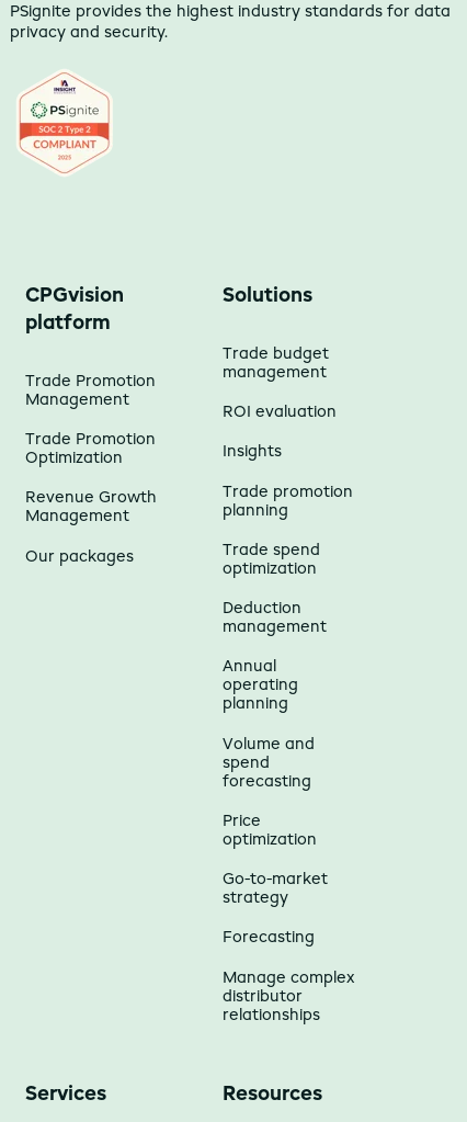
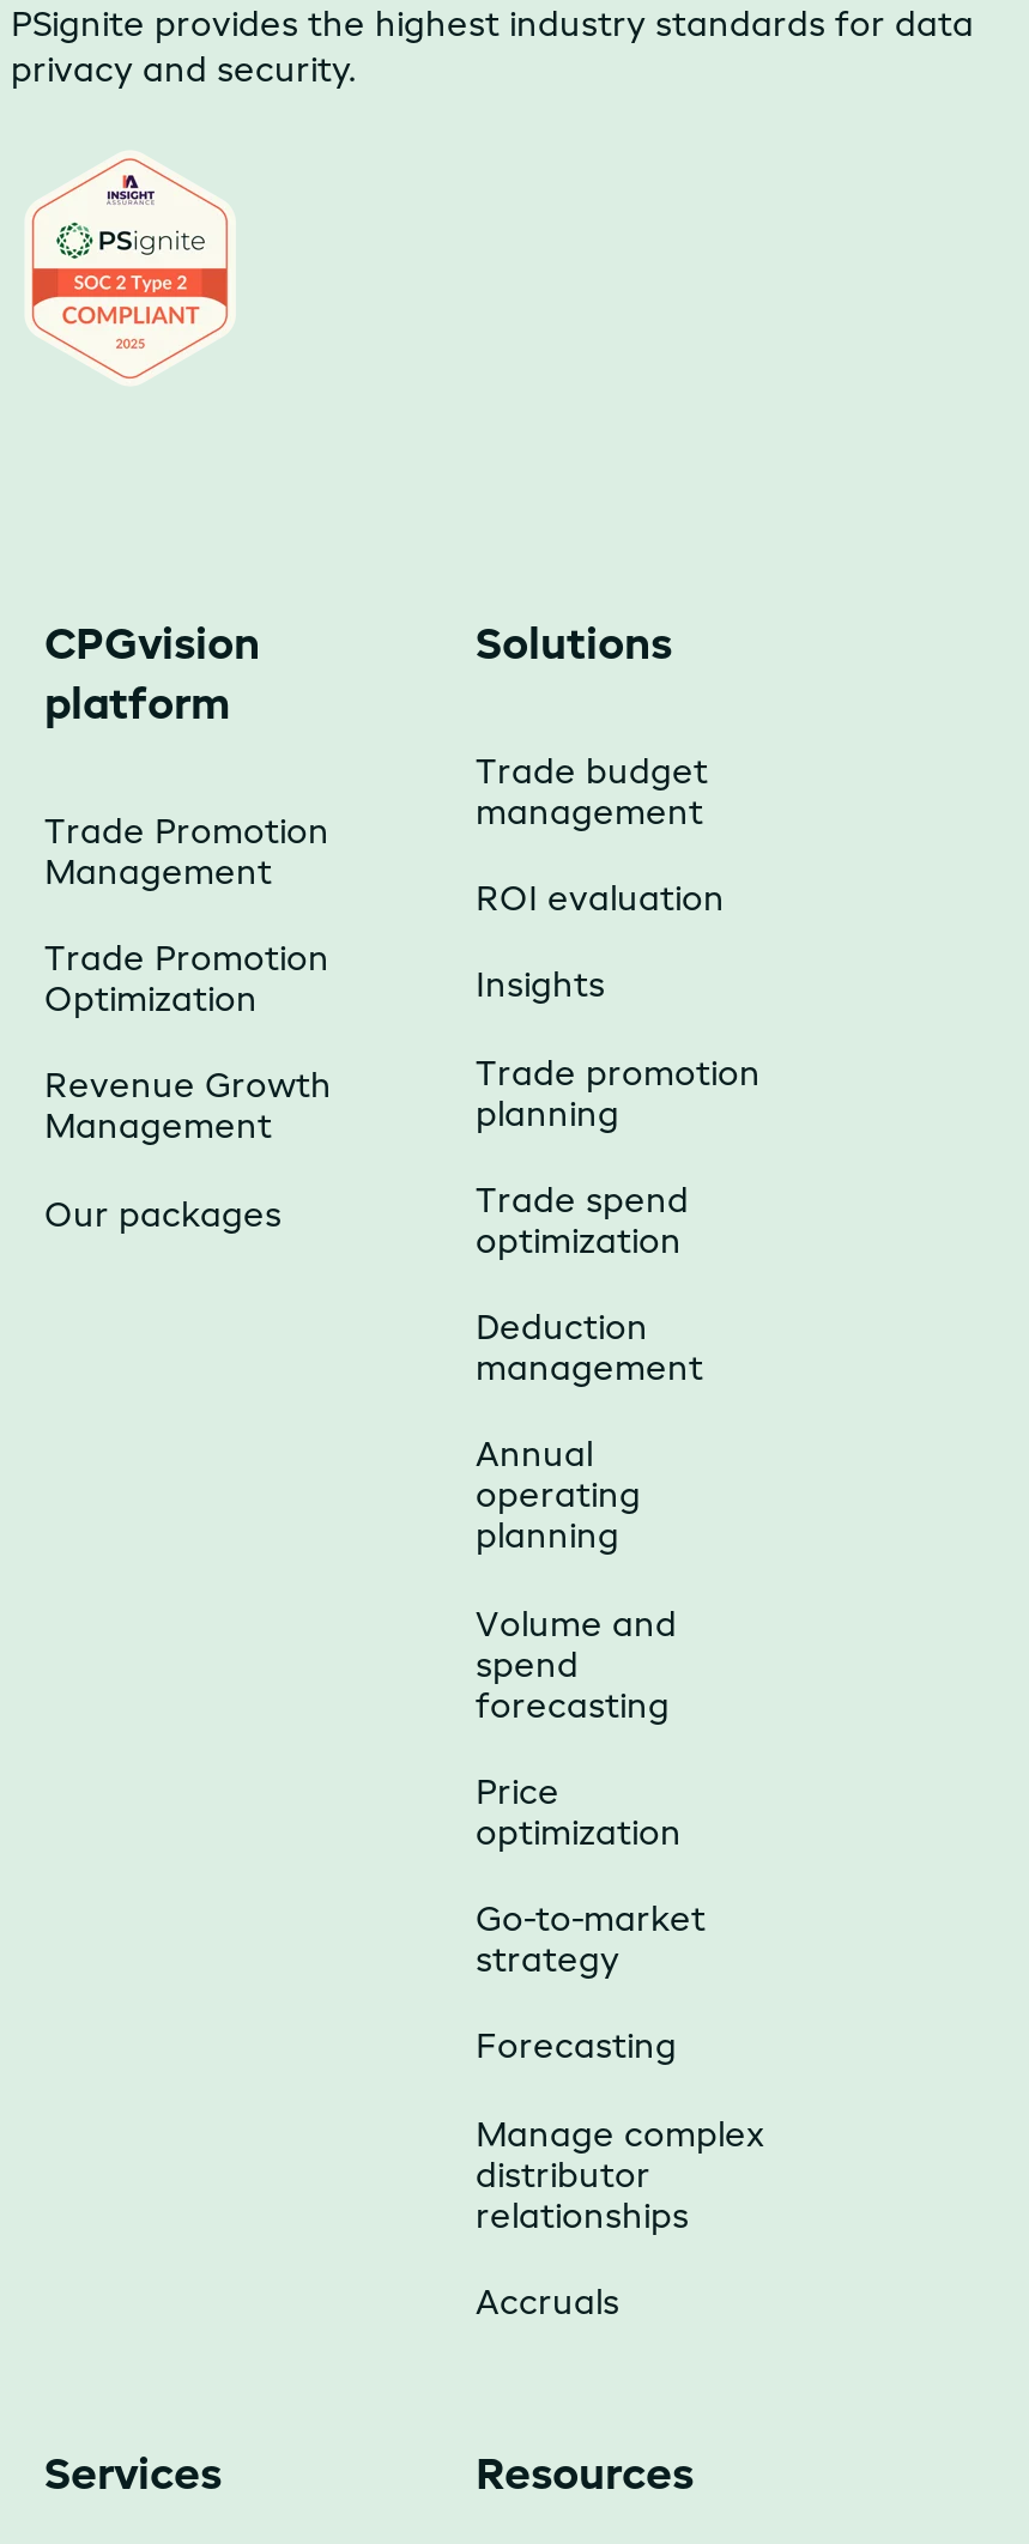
none -> [476,2288,619,2321] Accruals

